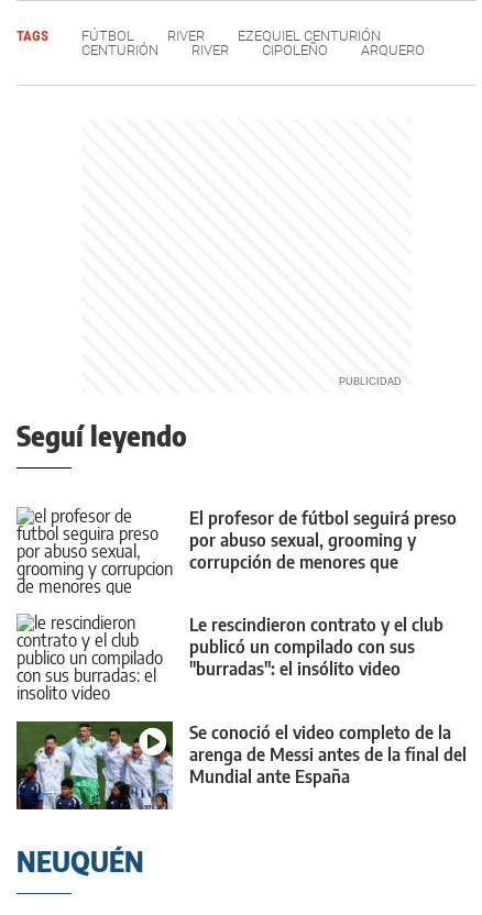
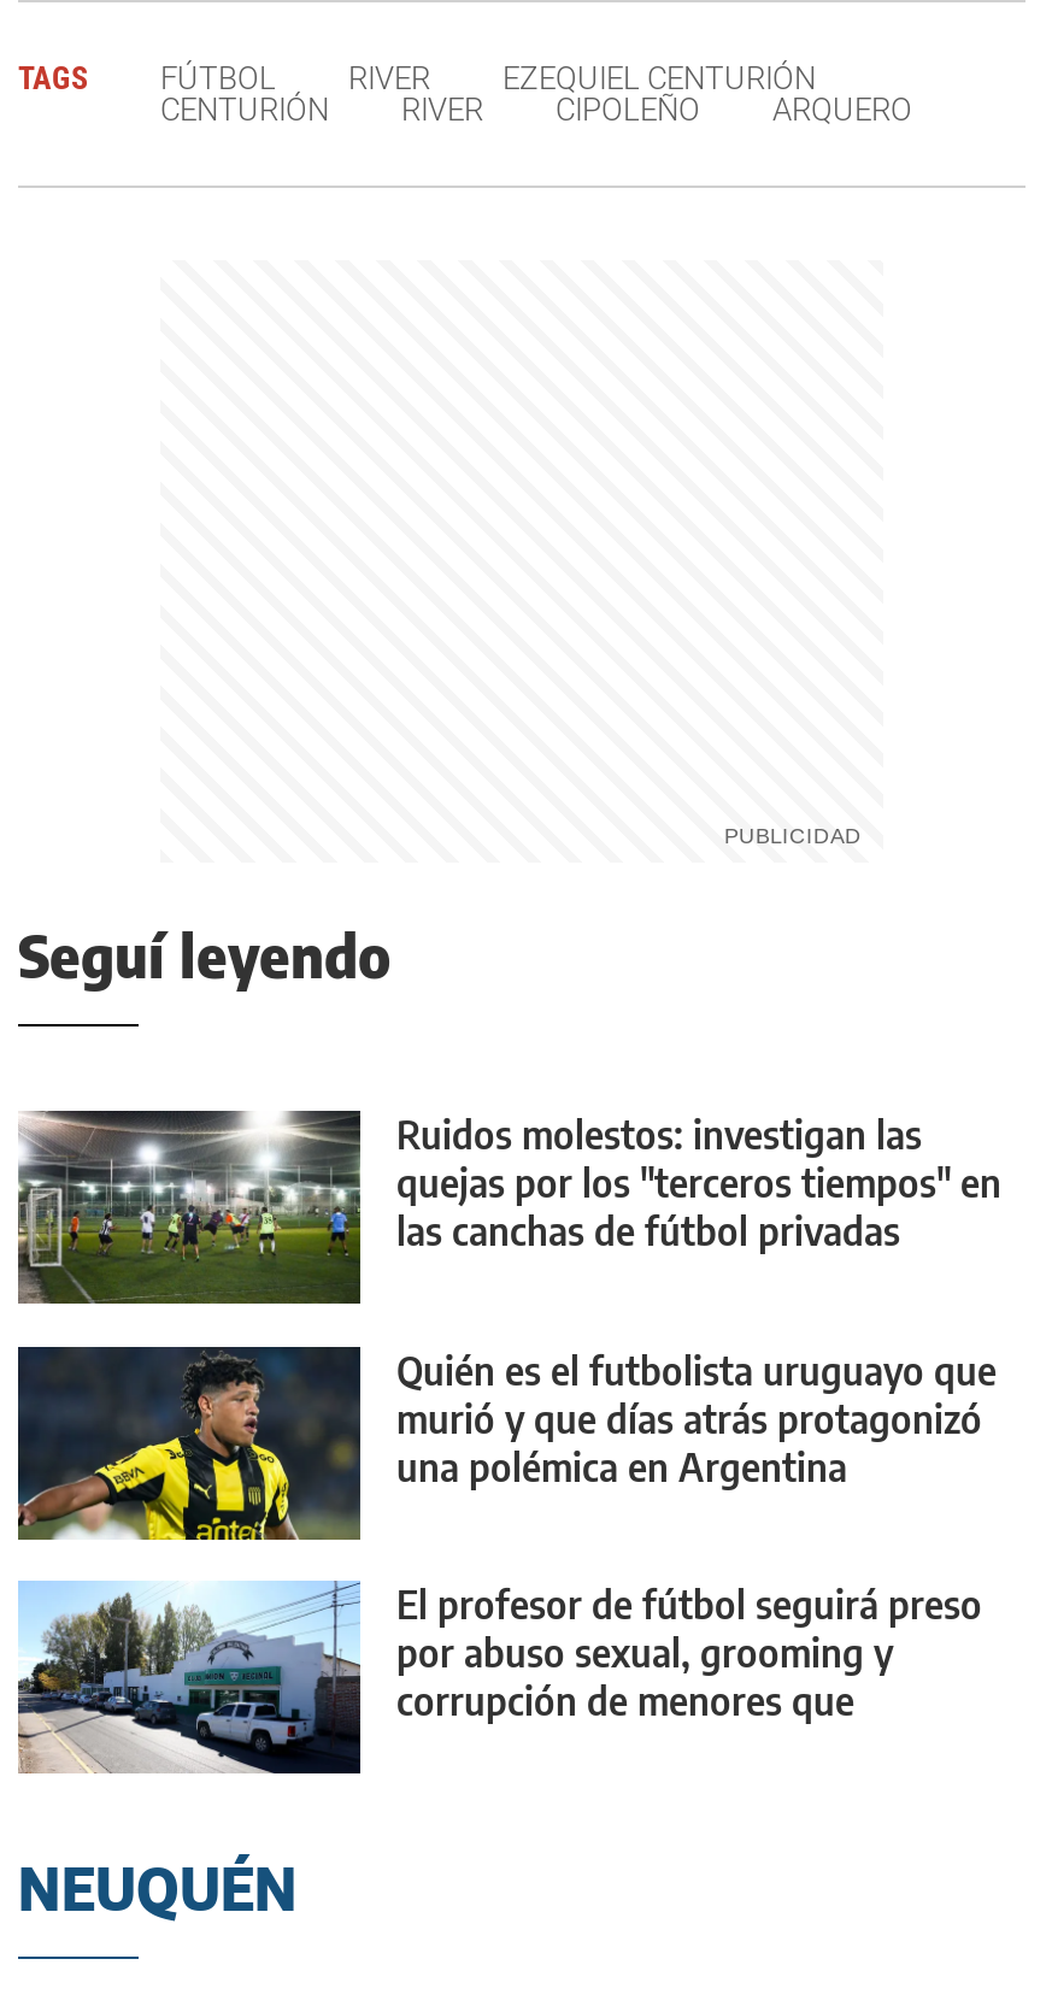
none -> [396,1111,1001,1490] Ruidos molestos: investigan las | quejas por los "terceros tiempos" en | las canchas de fútbol privadas | Quién es el futbolista uruguayo que | murió y que días atrás protagonizó | una polémica en Argentina
[15,507,173,595] [image] -> [16,1108,363,1306] [image]
moved [189,507,457,573] -> [396,1580,982,1725]: El profesor de fútbol seguirá preso | por abuso sexual, grooming y | corrupción de menores que
[17,614,164,701] [image] -> [16,1345,363,1542] [image]
[189,614,467,787] Le rescindieron contrato y el club | publicó un compilado con sus | "burradas": el insólito video | Se conoció el video completo de la | arenga de Messi antes de la final del | Mundial ante España -> none
[15,720,174,811] [image] -> [16,1581,363,1776] [image]

